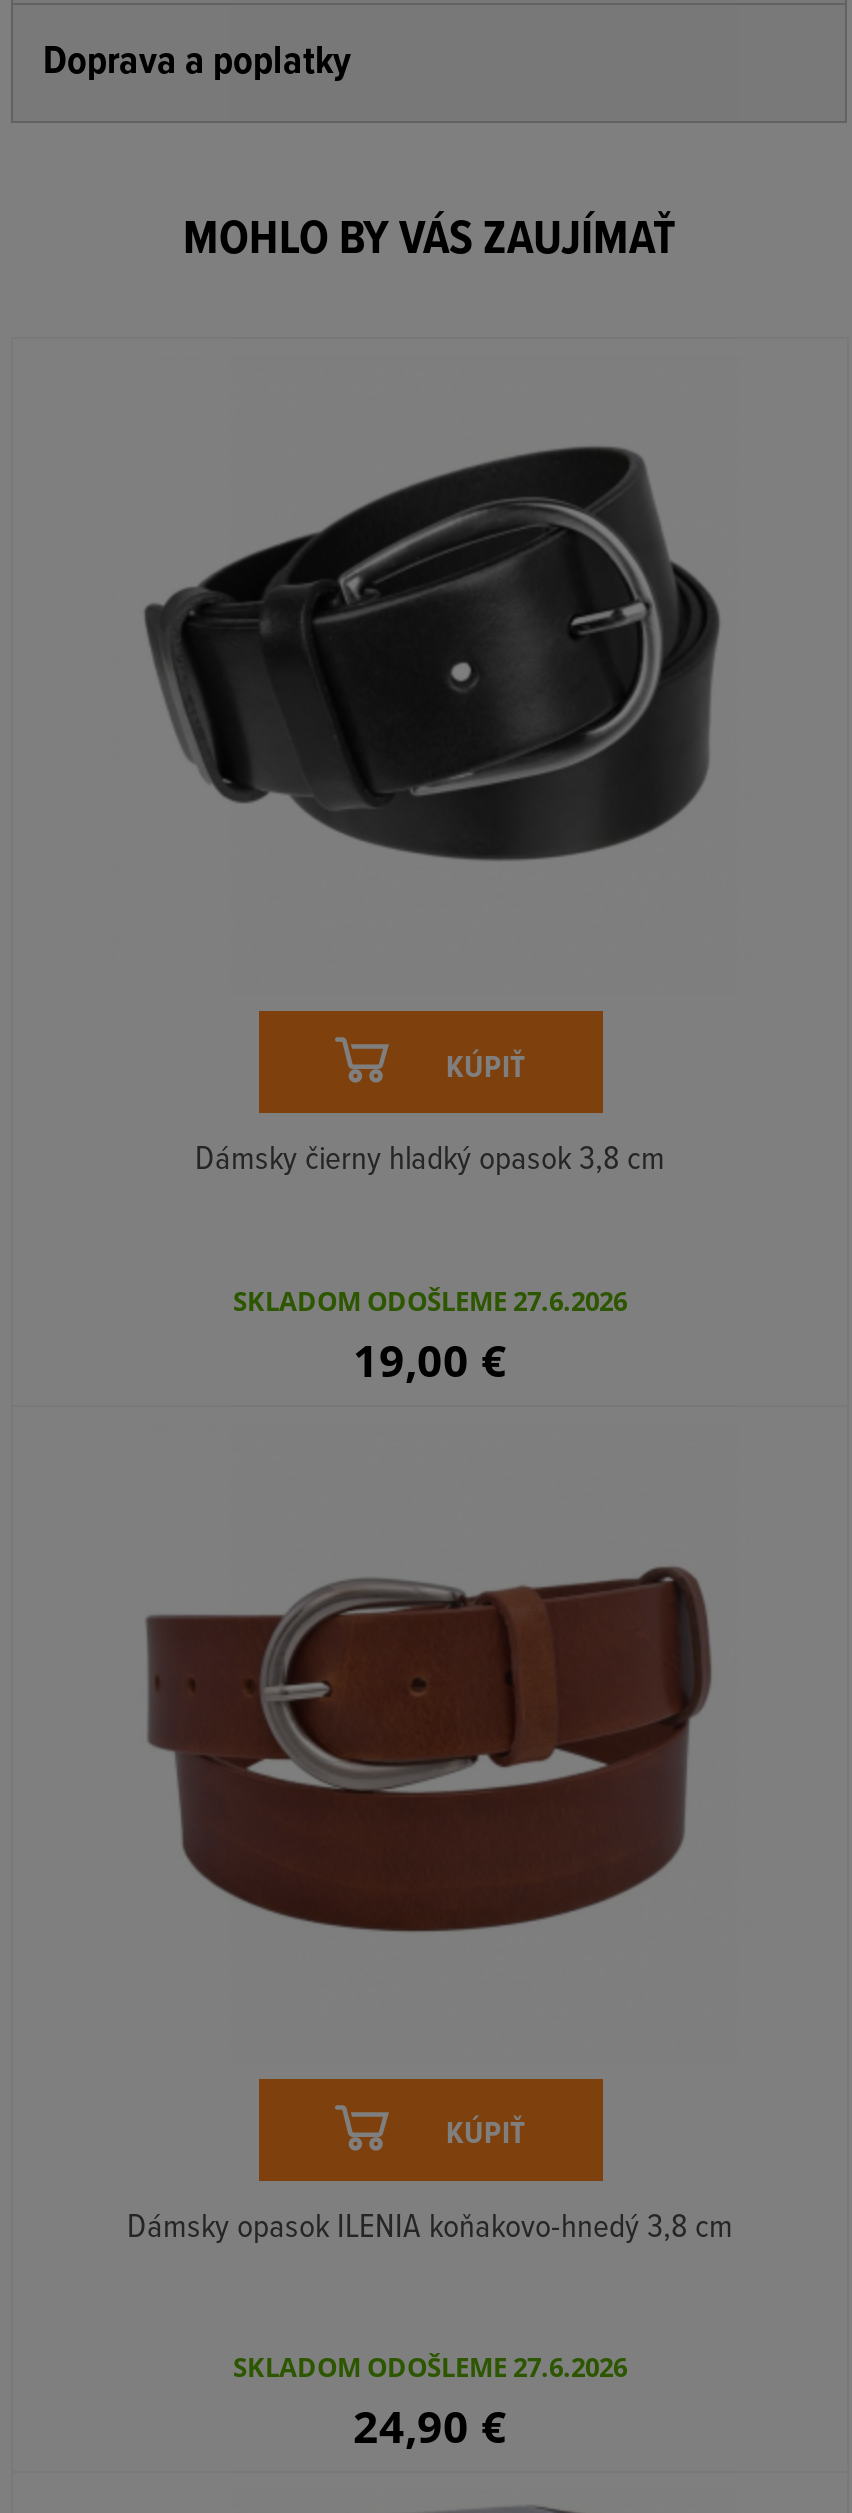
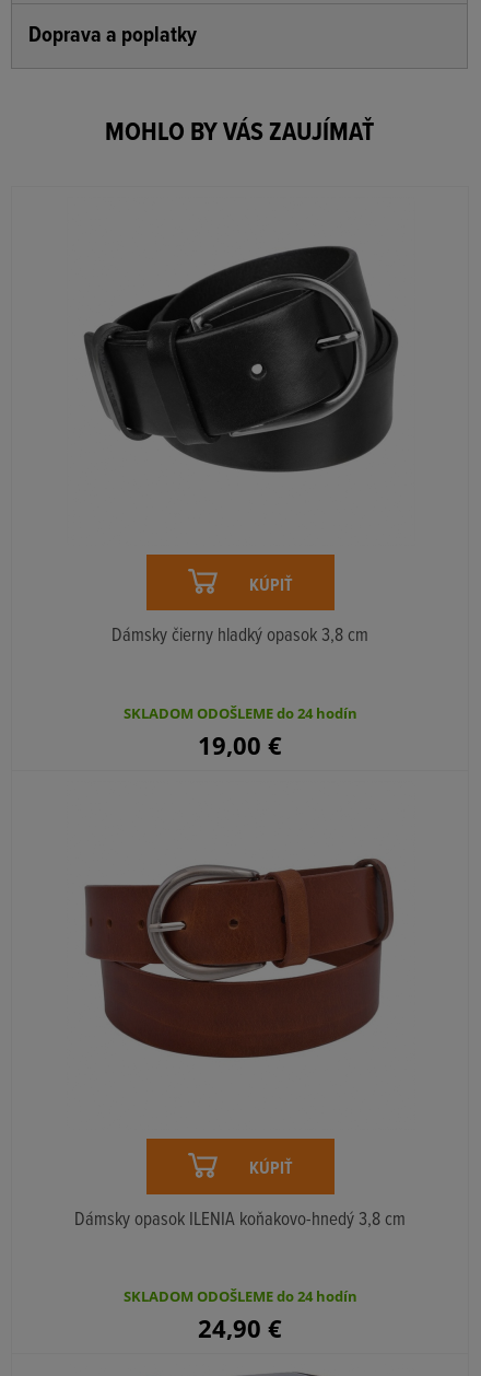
[233,1282,627,1318] SKLADOM ODOŠLEME 27.6.2026 -> [123,703,357,722] SKLADOM ODOŠLEME do 24 hodín
[233,2349,627,2385] SKLADOM ODOŠLEME 27.6.2026 -> [123,1286,357,1306] SKLADOM ODOŠLEME do 24 hodín

